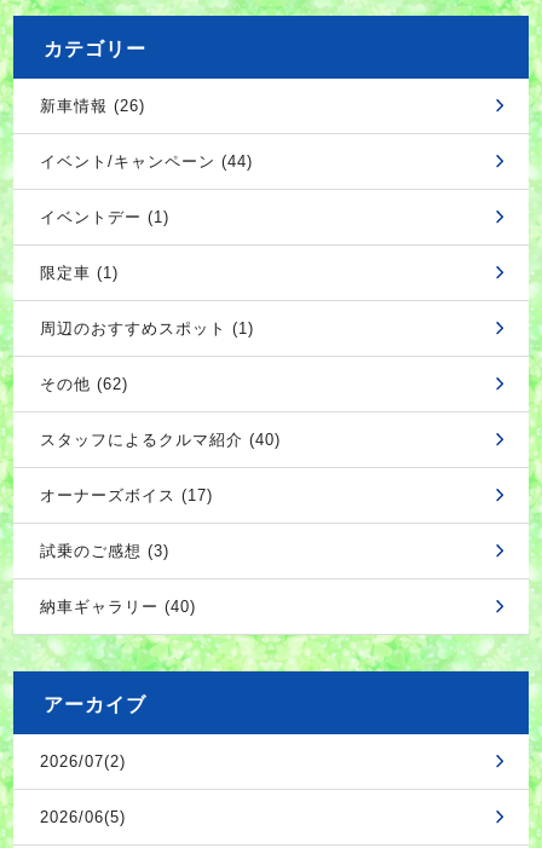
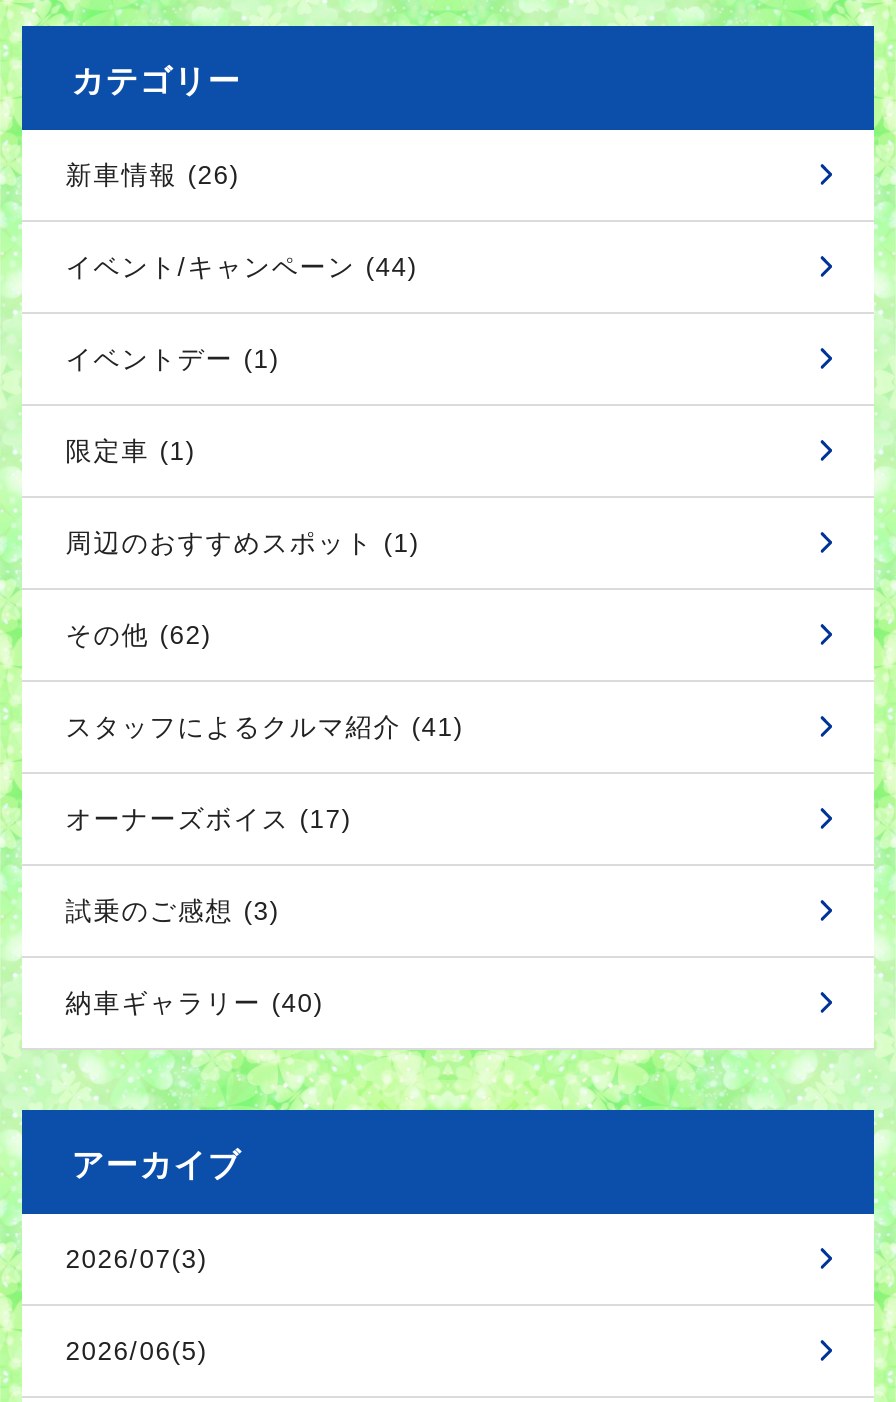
[40,430,280,448] スタッフによるクルマ紹介 (40) -> [66,711,464,741] スタッフによるクルマ紹介 (41)
[40,752,126,770] 2026/07(2) -> [66,1243,208,1273] 2026/07(3)

